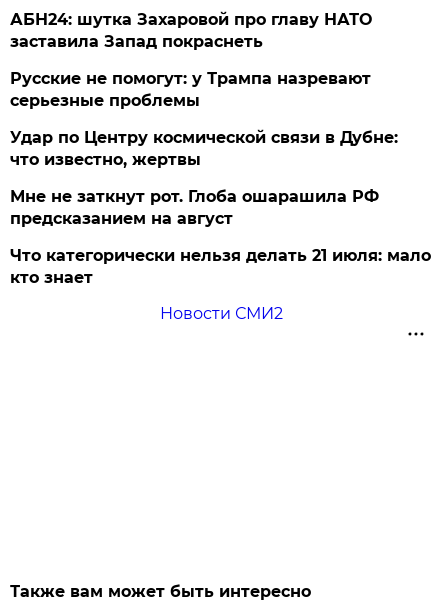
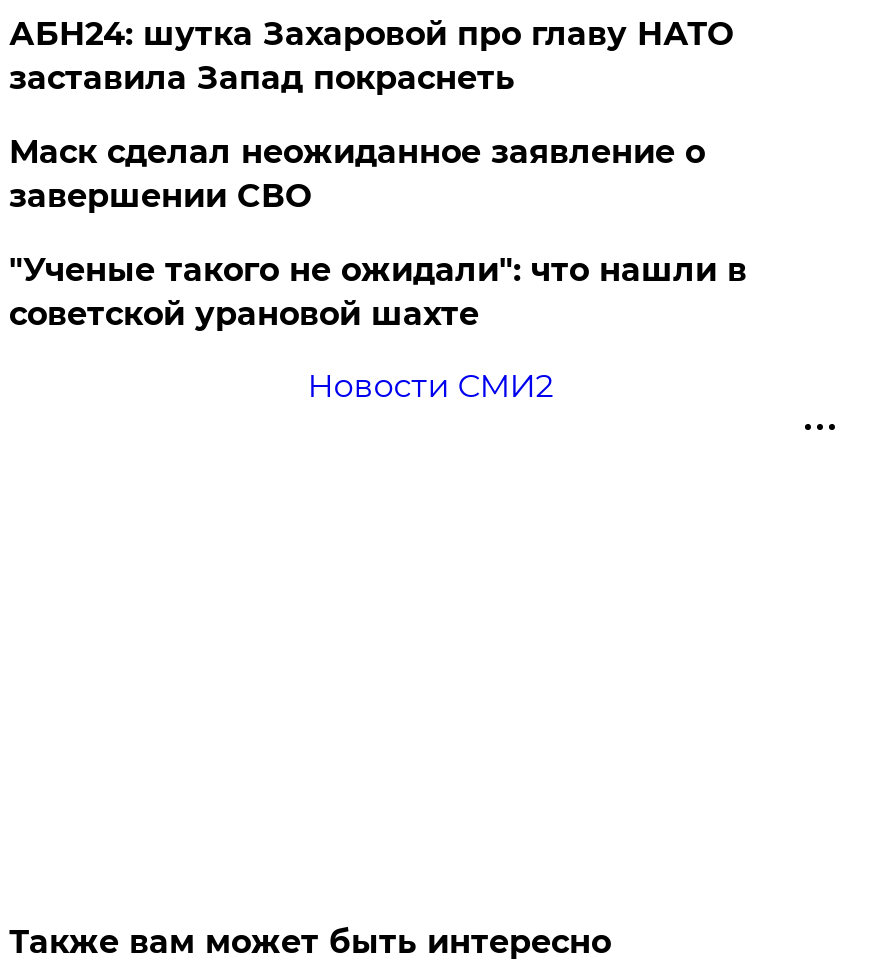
[10,69,431,287] Русские не помогут: у Трампа назревают | серьезные проблемы | Удар по Центру космической связи в Дубне: | что известно, жертвы | Мне не заткнут рот. Глоба ошарашила РФ | предсказанием на август | Что категорически нельзя делать 21 июля: мало | кто знает -> [9,133,747,333] Маск сделал неожиданное заявление о | завершении СВО | "Ученые такого не ожидали": что нашли в | советской урановой шахте

